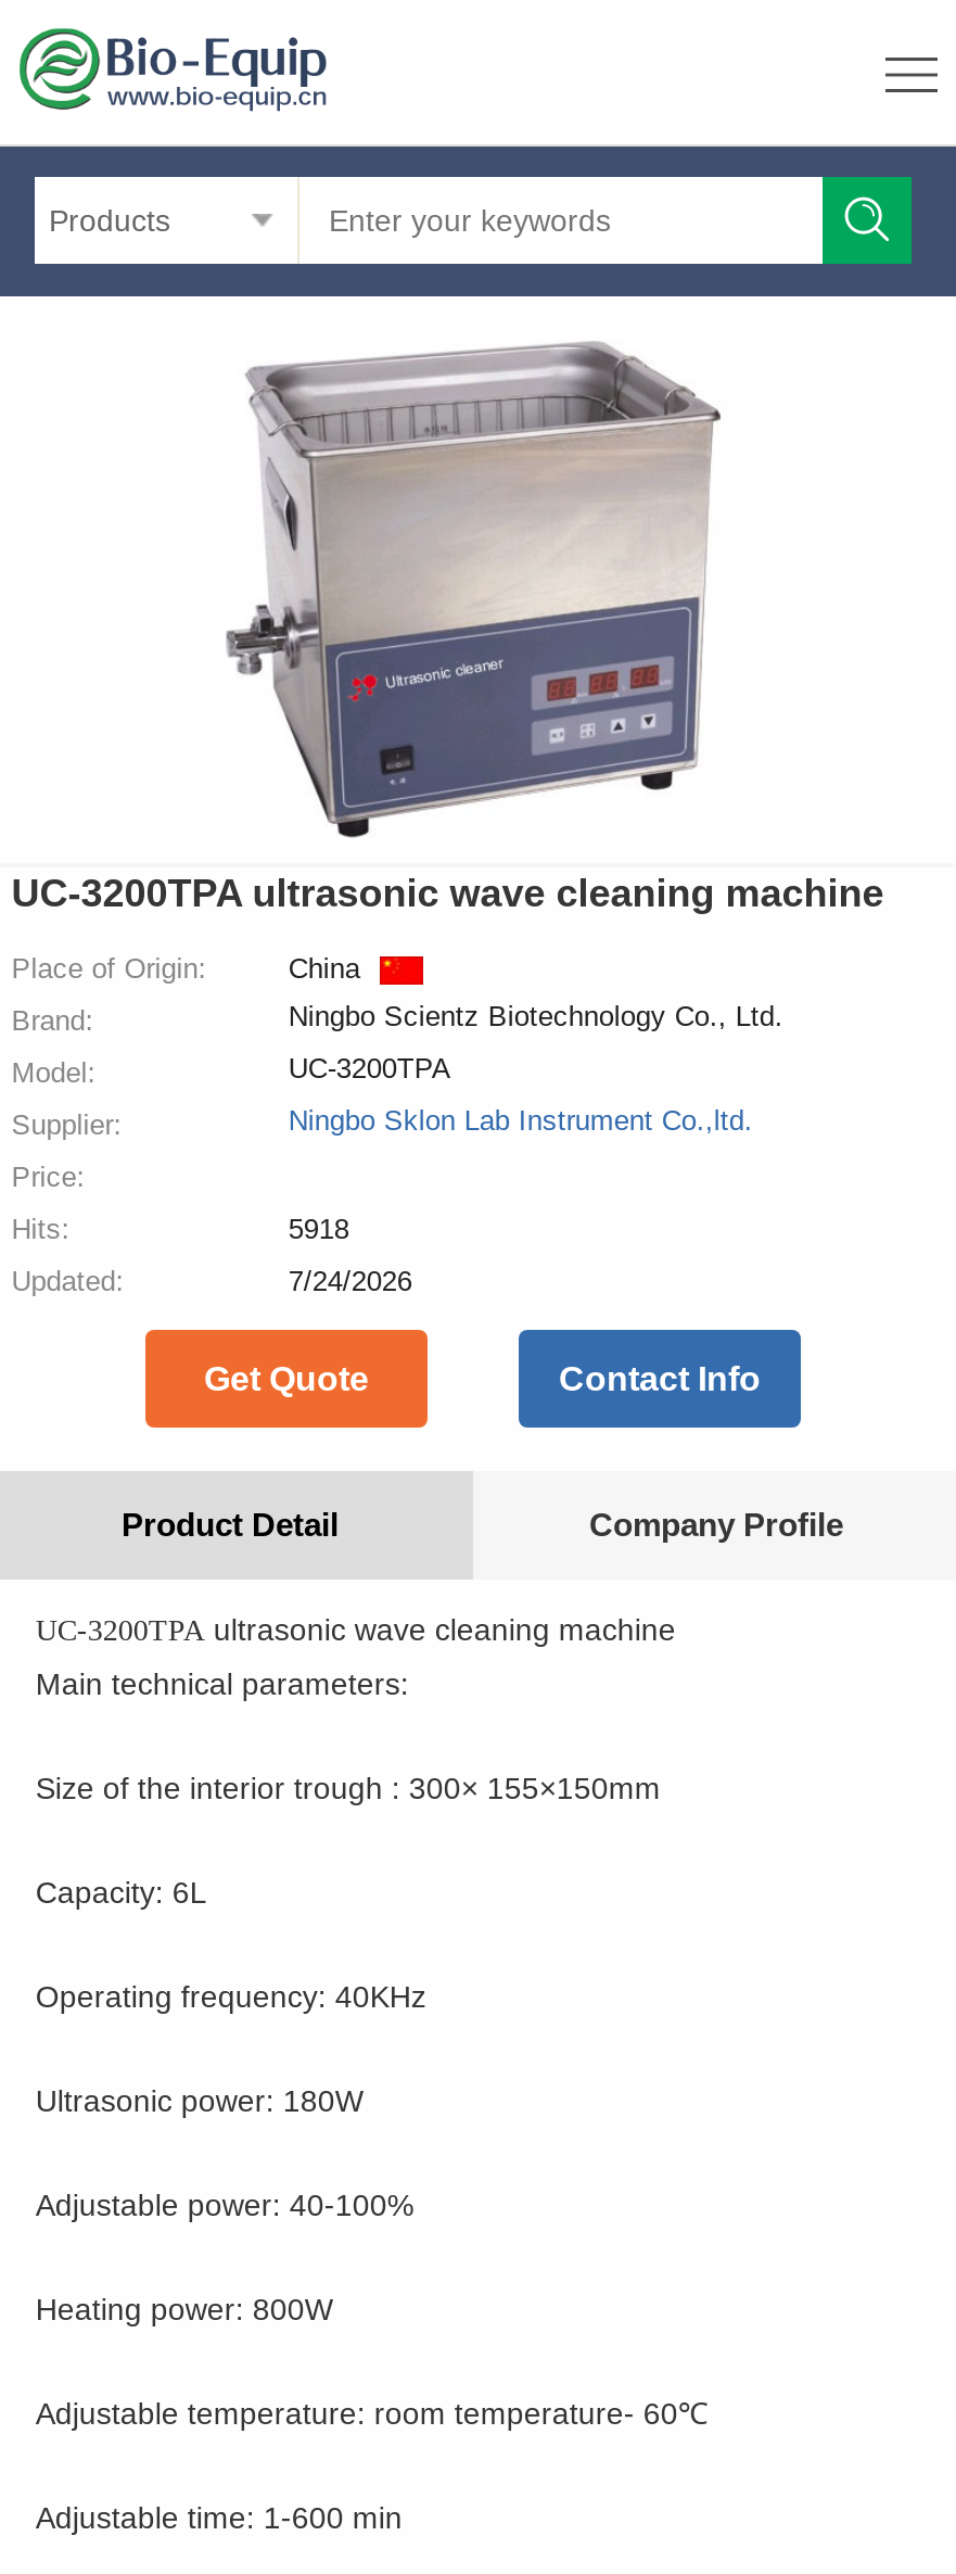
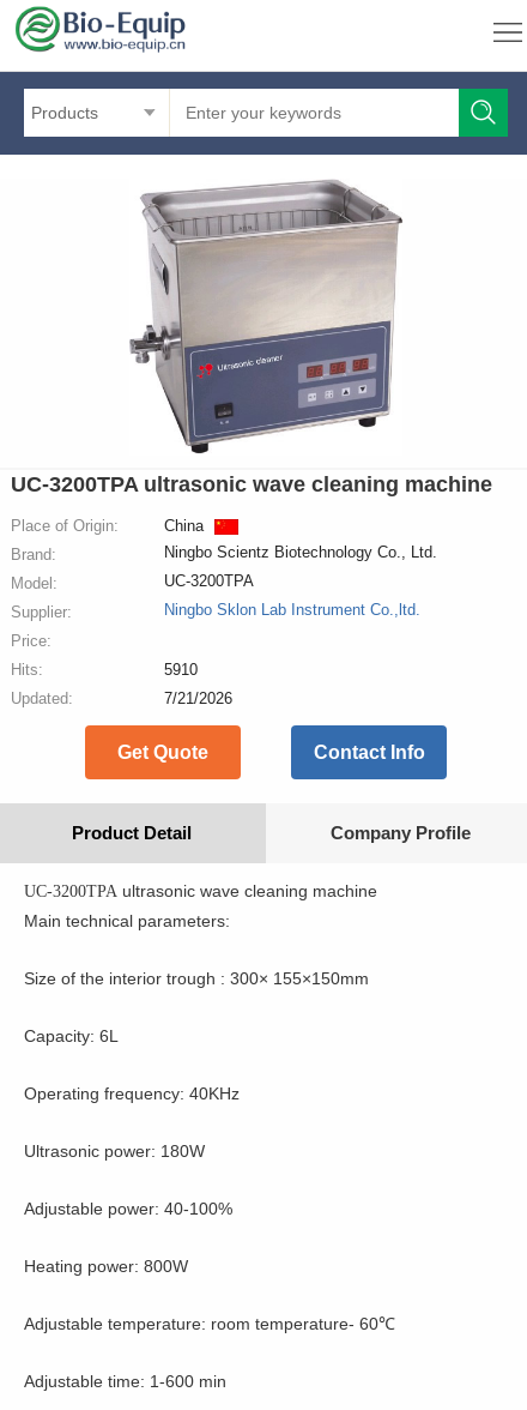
[288,1213,358,1245] 5918 -> [164,661,202,679] 5910
[288,1265,412,1297] 7/24/2026 -> [164,689,232,707] 7/21/2026

